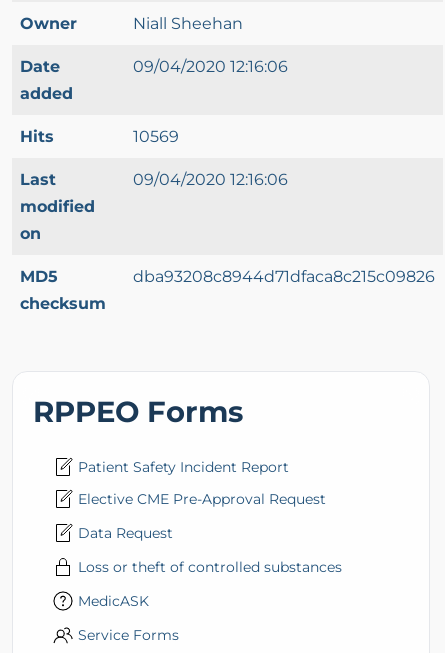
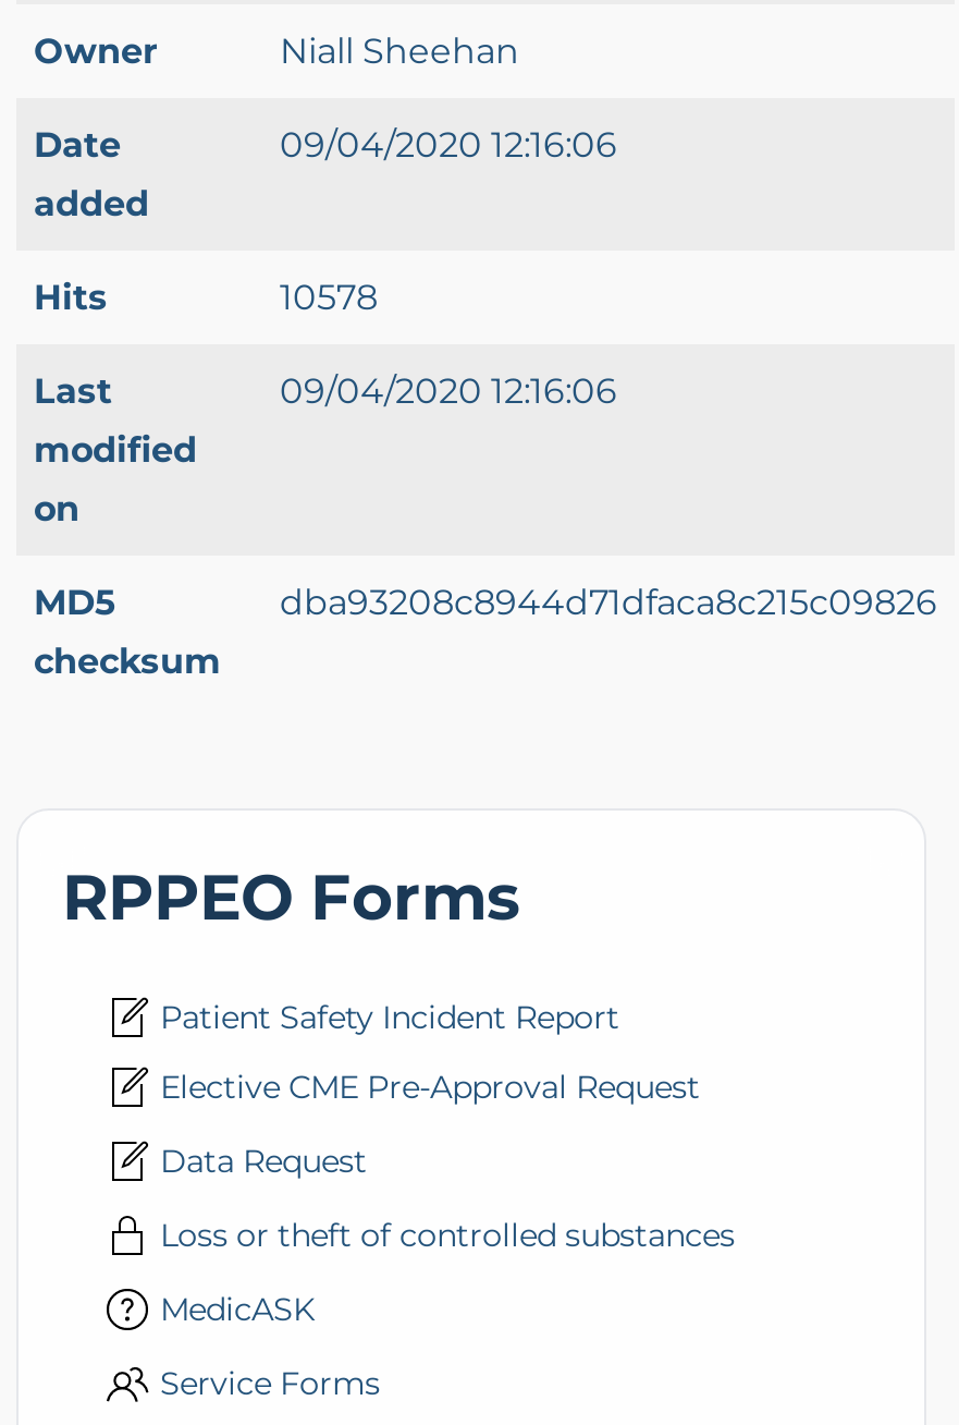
[133,127,179,146] 10569 -> [280,277,378,318] 10578

